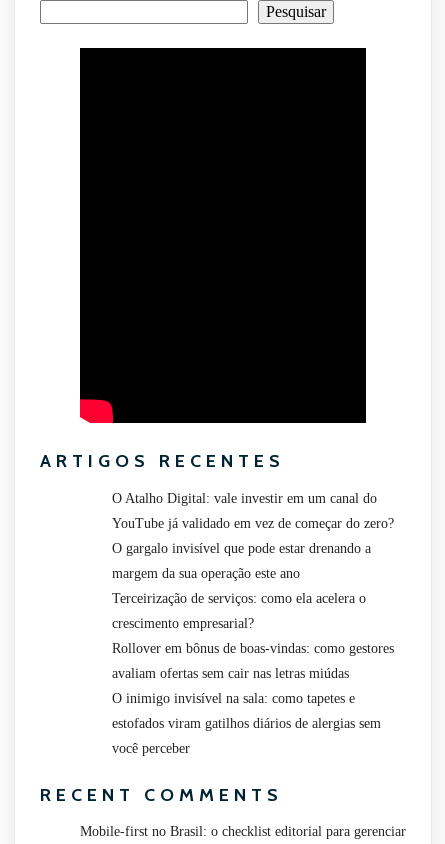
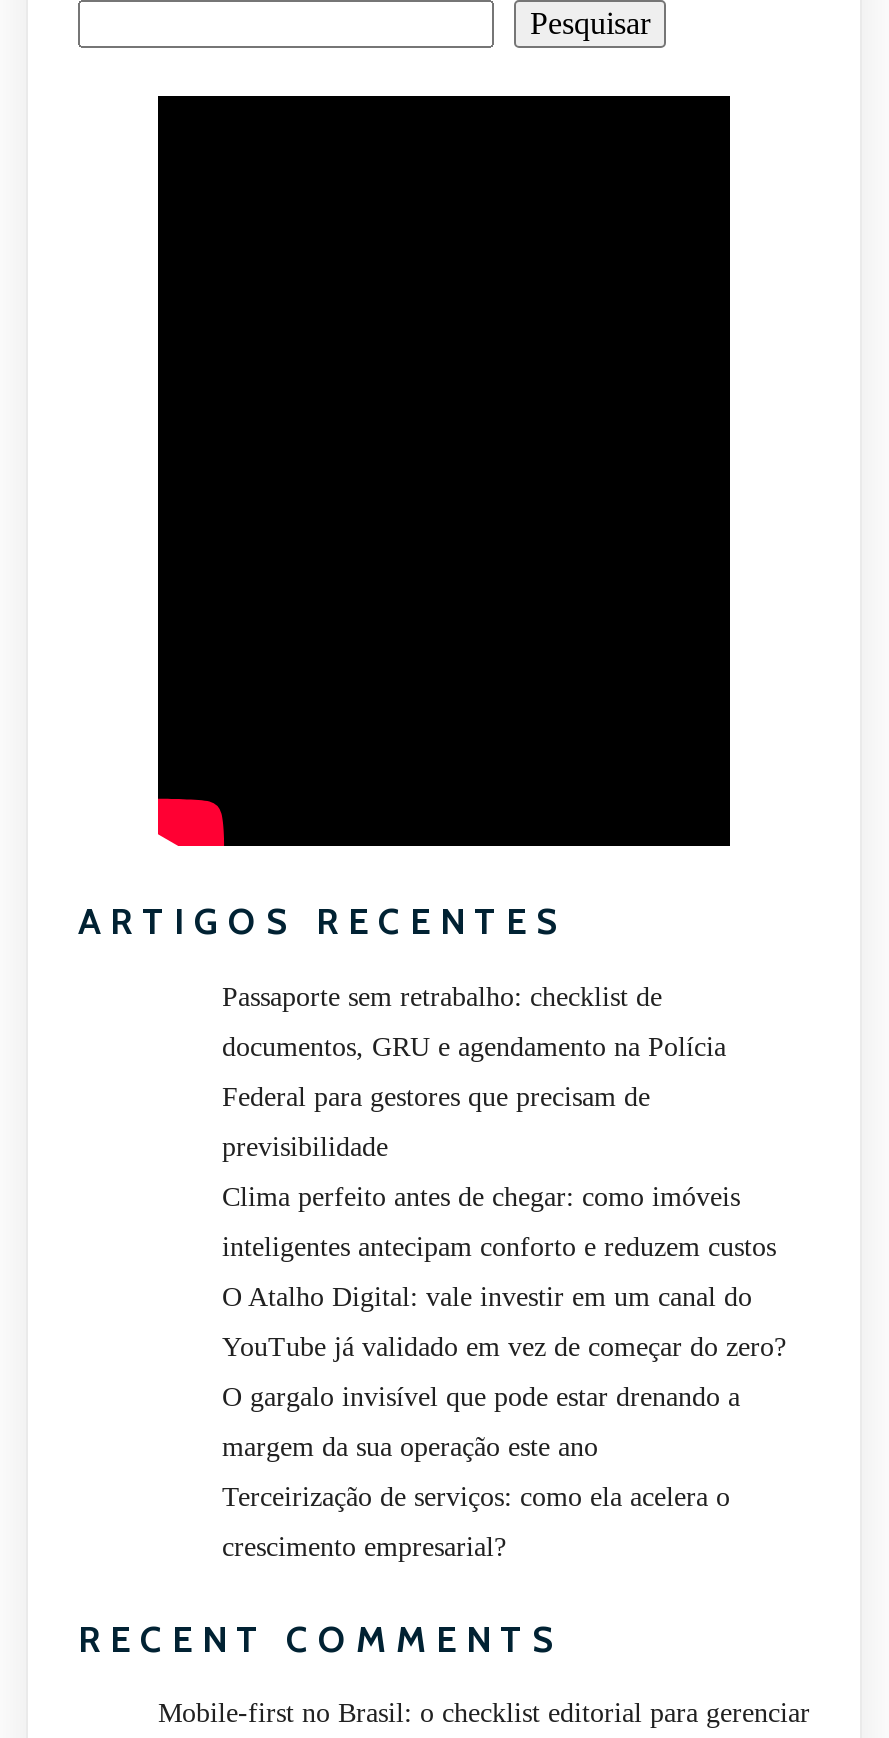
none -> [222,981,776,1261] Passaporte sem retrabalho: checklist de | documentos, GRU e agendamento na Polícia | Federal para gestores que precisam de | previsibilidade | Clima perfeito antes de chegar: como imóveis | inteligentes antecipam conforto e reduzem custos
moved [112,490,394,630] -> [222,1281,786,1561]: O Atalho Digital: vale investir em um canal do | YouTube já validado em vez de começar do zero? | O gargalo invisível que pode estar drenando a | margem da sua operação este ano | Terceirização de serviços: como ela acelera o | crescimento empresarial?
[112,640,394,755] Rollover em bônus de boas-vindas: como gestores | avaliam ofertas sem cair nas letras miúdas | O inimigo invisível na sala: como tapetes e | estofados viram gatilhos diários de alergias sem | você perceber -> none

